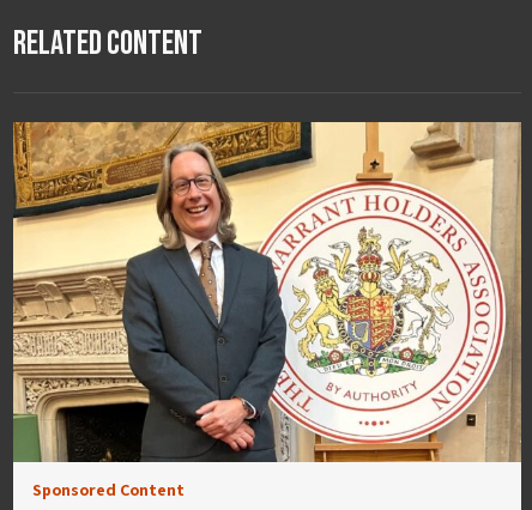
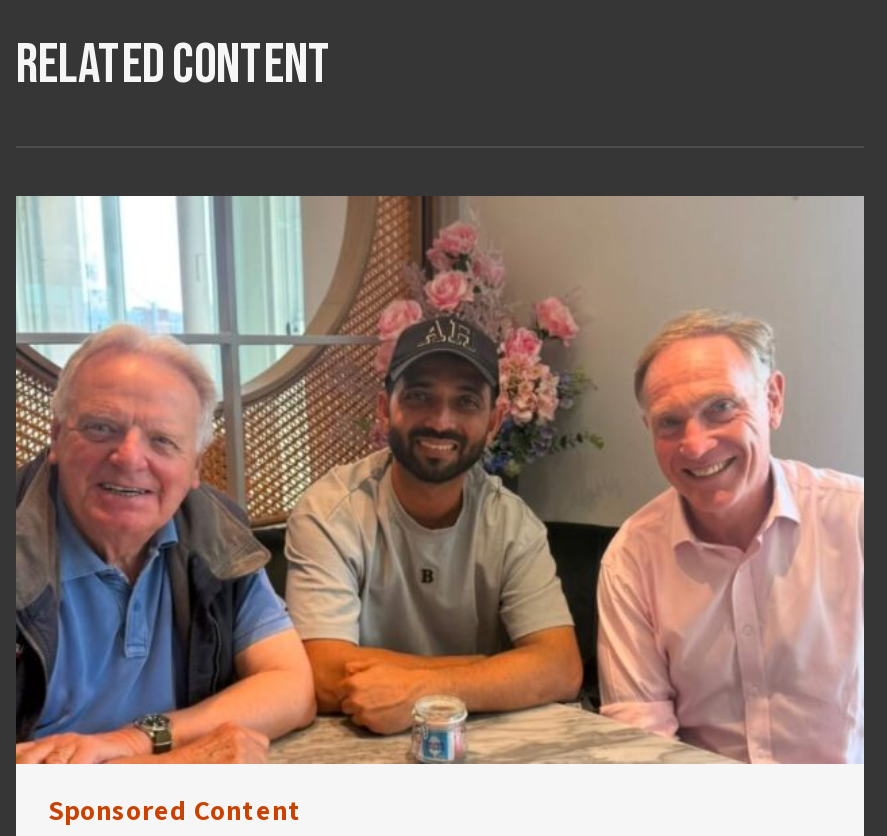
[12,121,521,463] [image] -> [14,194,866,766] [image]

